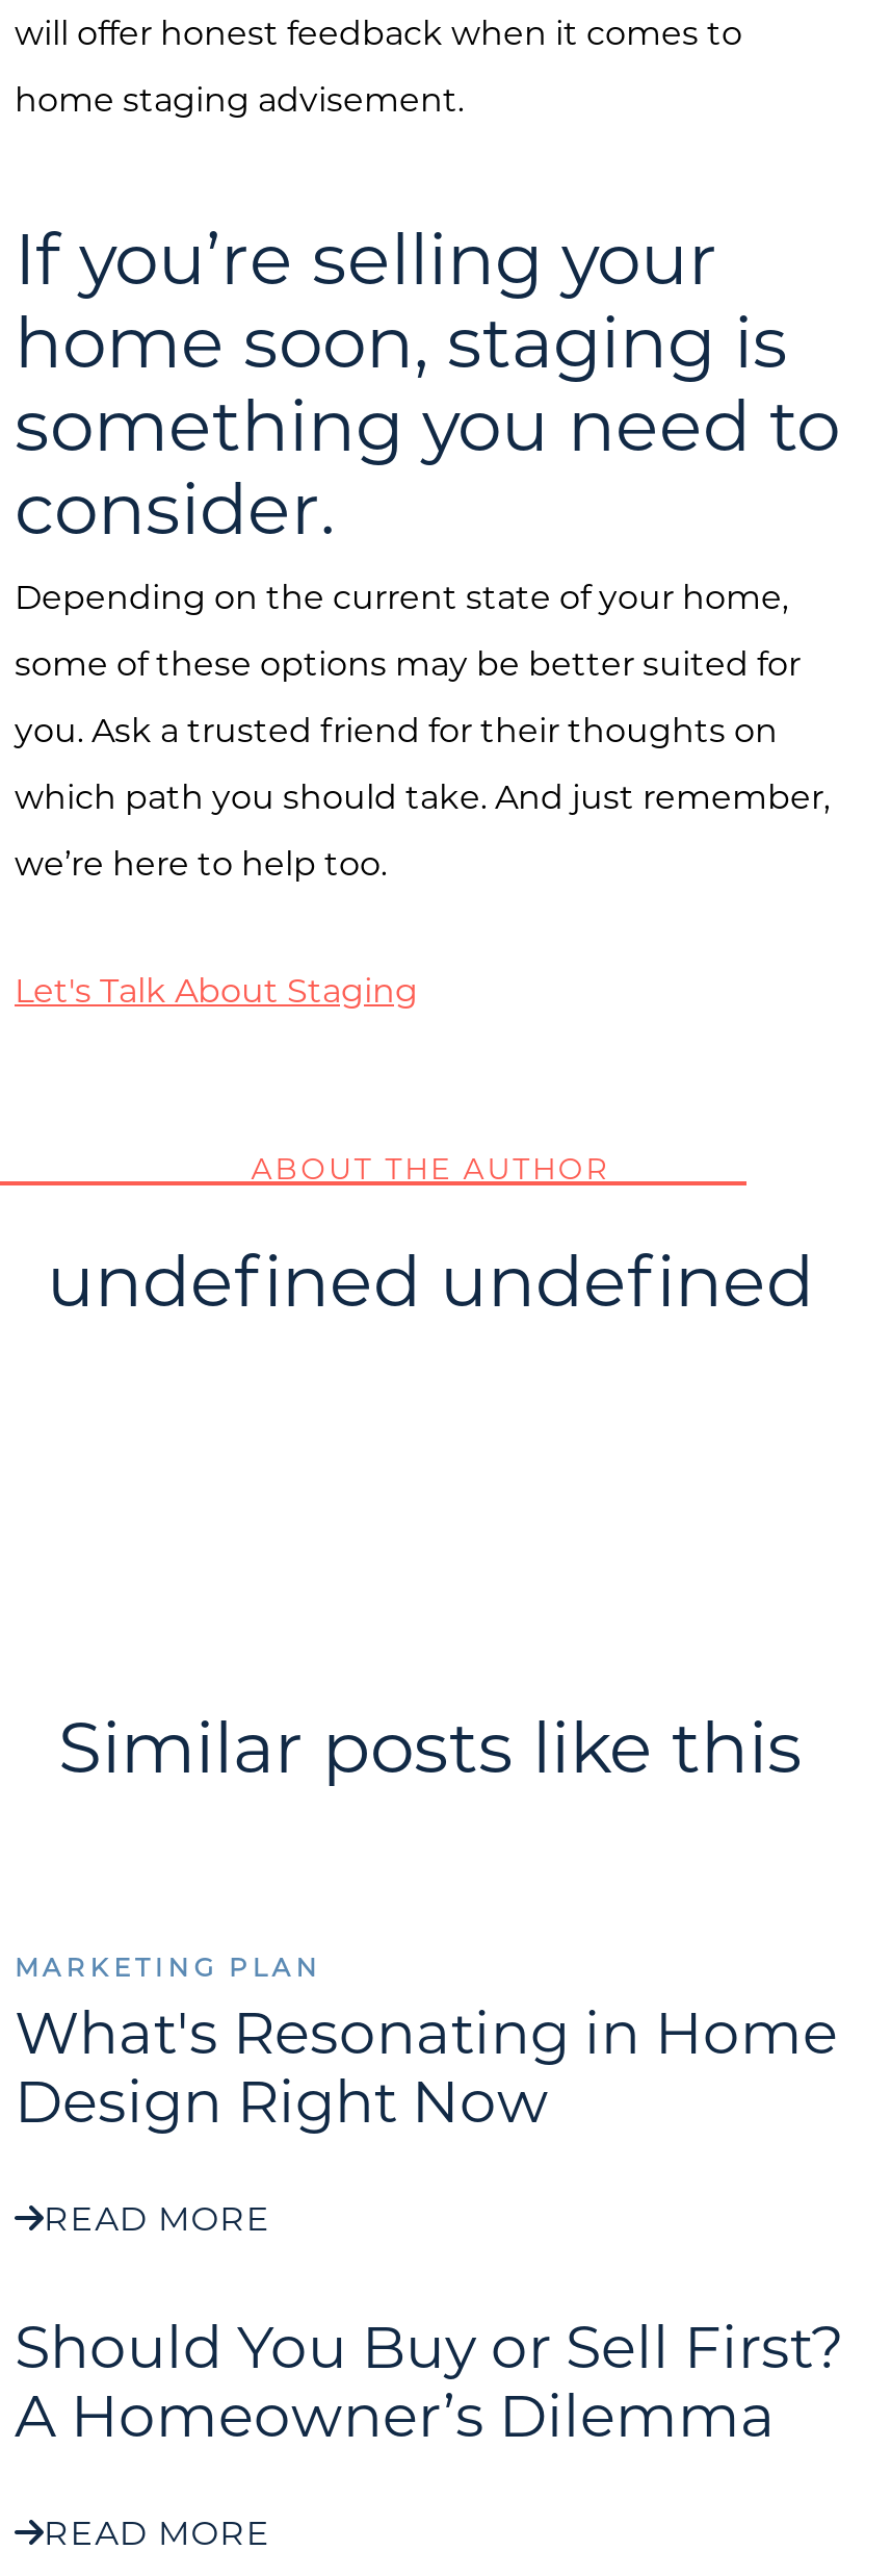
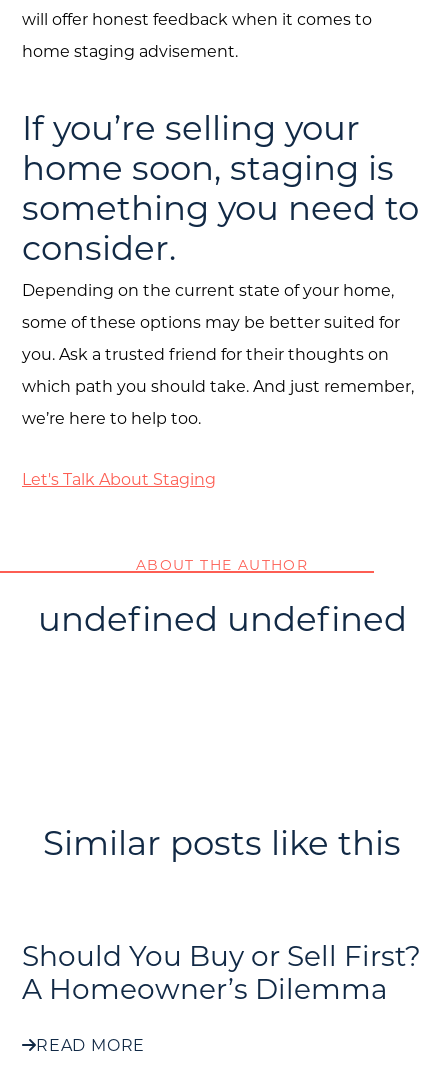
[15,1949,838,2239] MARKETING PLAN | What's Resonating in Home | Design Right Now | READ MORE -> none

